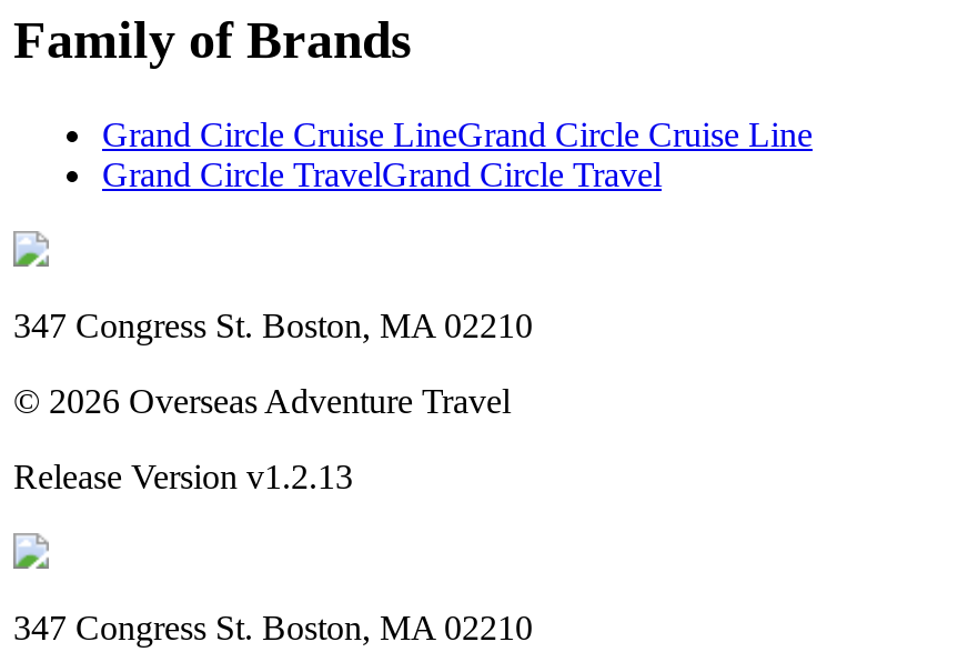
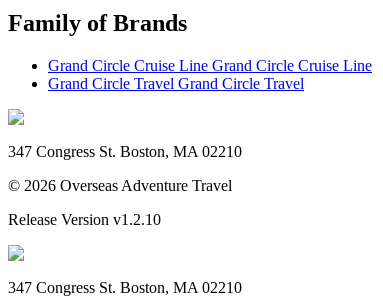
[13,457,353,495] Release Version v1.2.13 -> [8,211,161,228] Release Version v1.2.10

